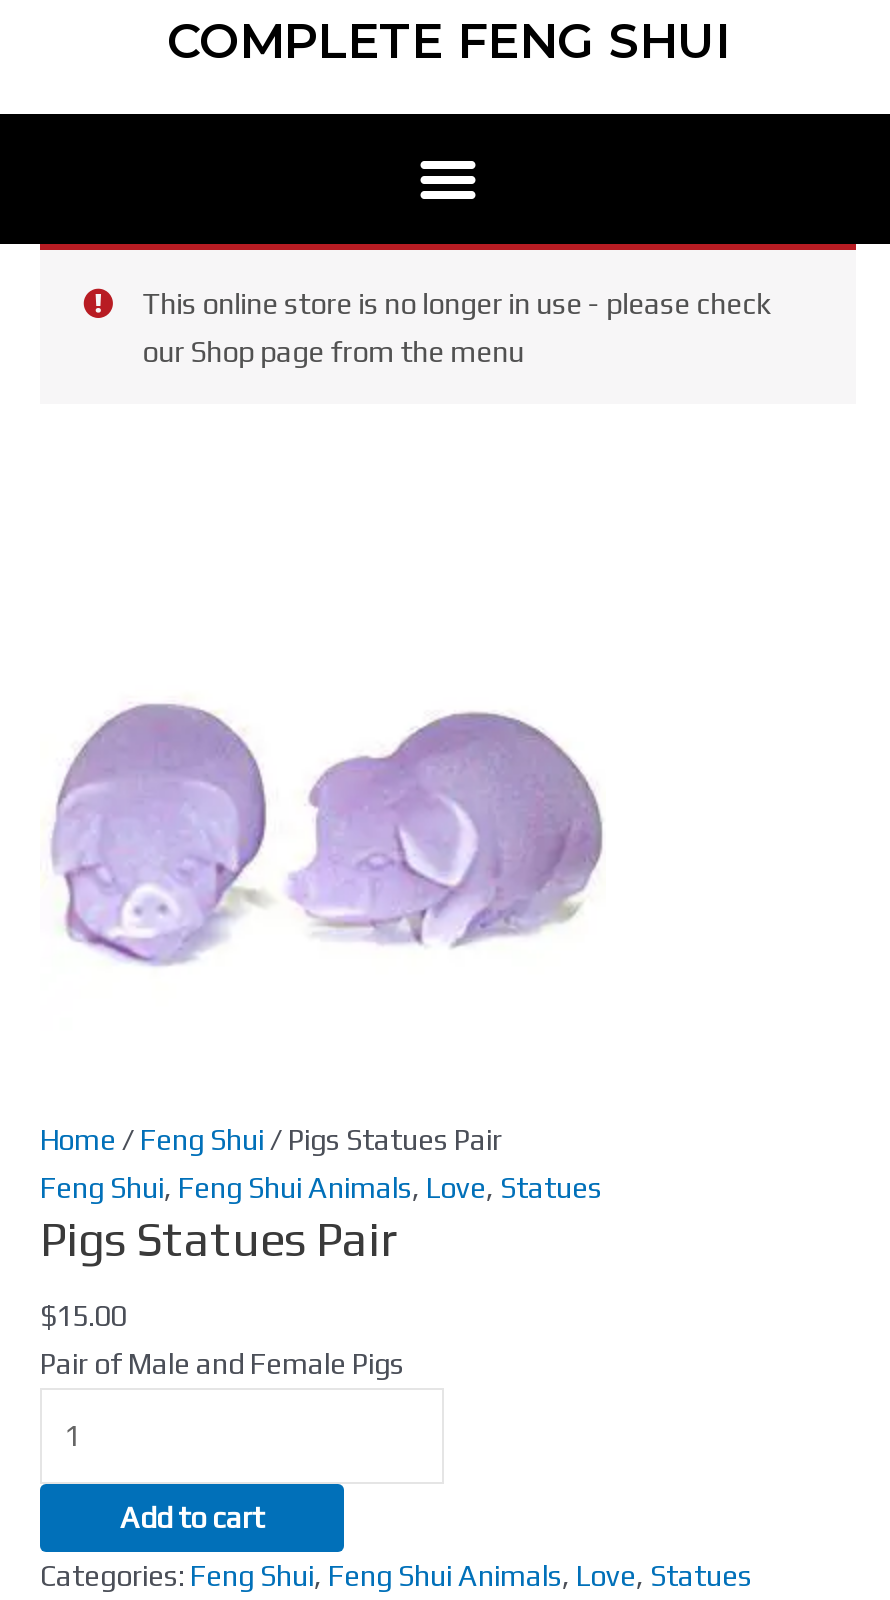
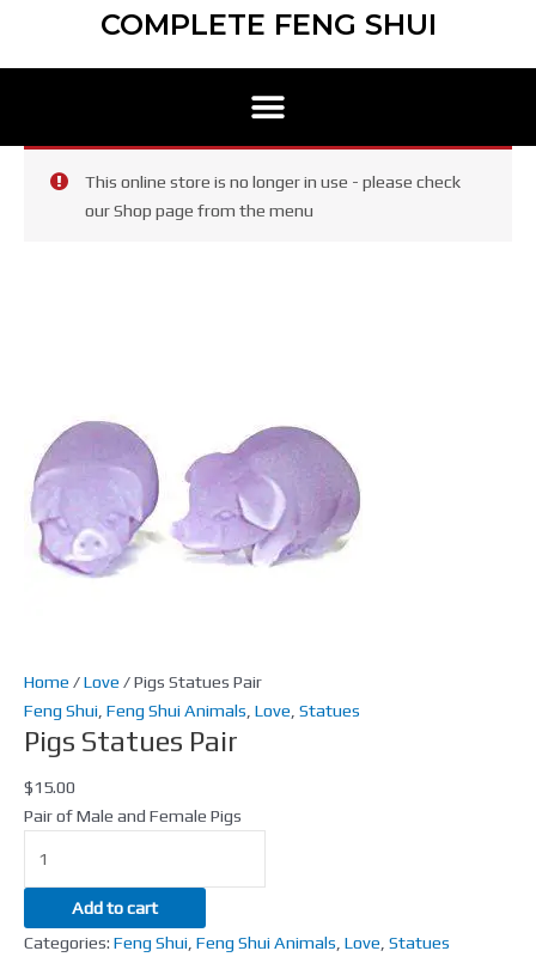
[40,1122,502,1156] Home / Feng Shui / Pigs Statues Pair -> [24,671,262,692] Home / Love / Pigs Statues Pair

